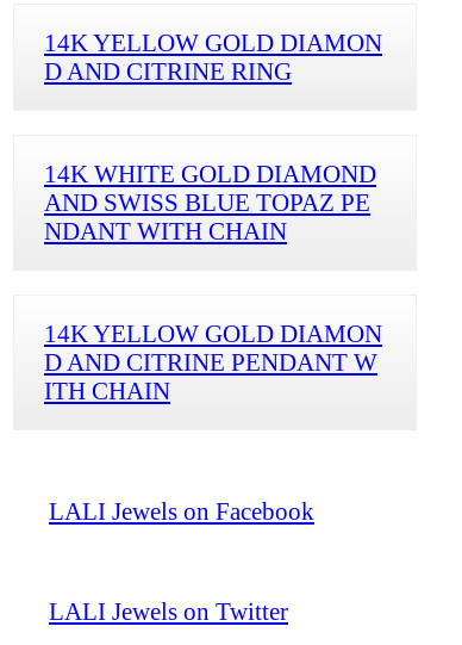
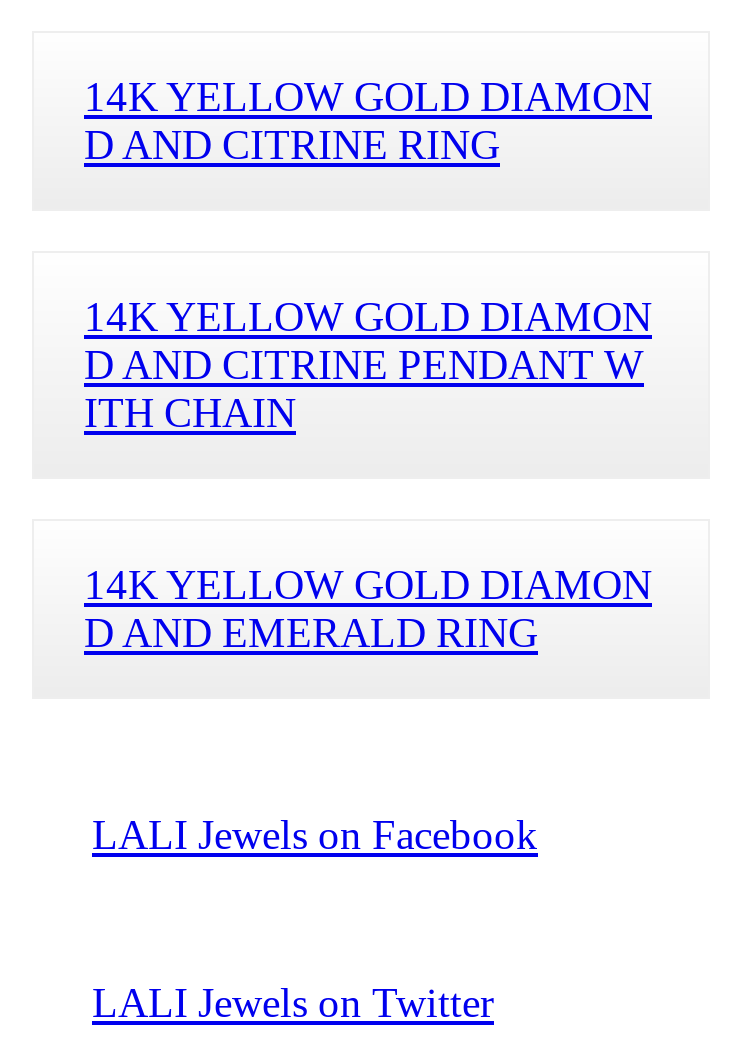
[44,160,376,244] 14K WHITE GOLD DIAMOND | AND SWISS BLUE TOPAZ PE | NDANT WITH CHAIN -> none
moved [44,319,382,404] -> [84,293,652,435]: 14K YELLOW GOLD DIAMON | D AND CITRINE PENDANT W | ITH CHAIN
none -> [84,561,652,655] 14K YELLOW GOLD DIAMON | D AND EMERALD RING

